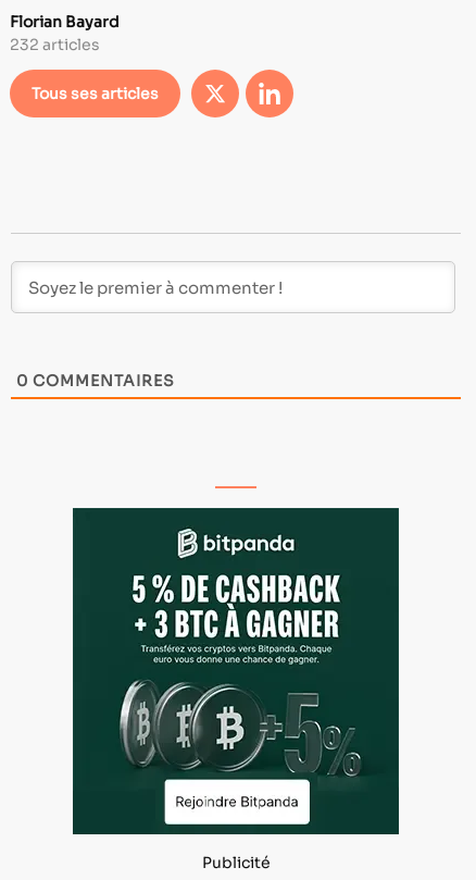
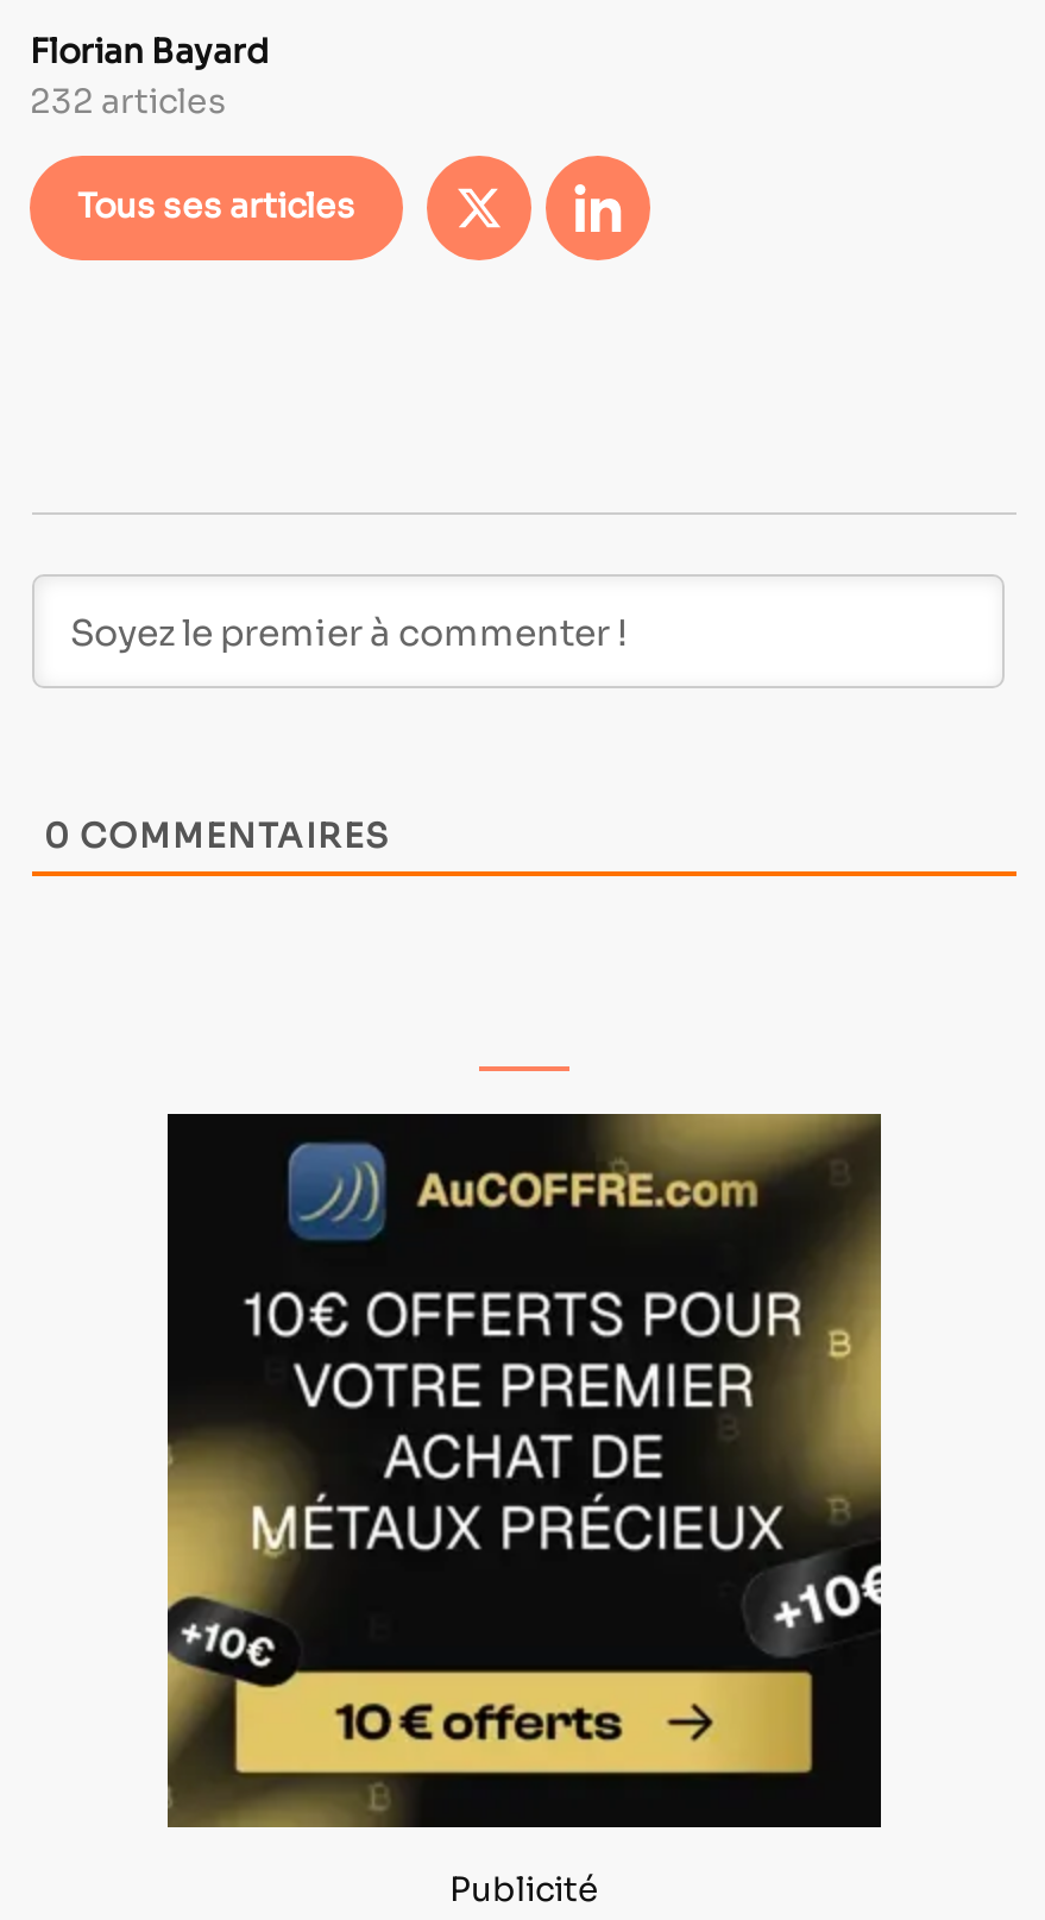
[72,507,400,835] [image] -> [165,1112,883,1830] [image]

